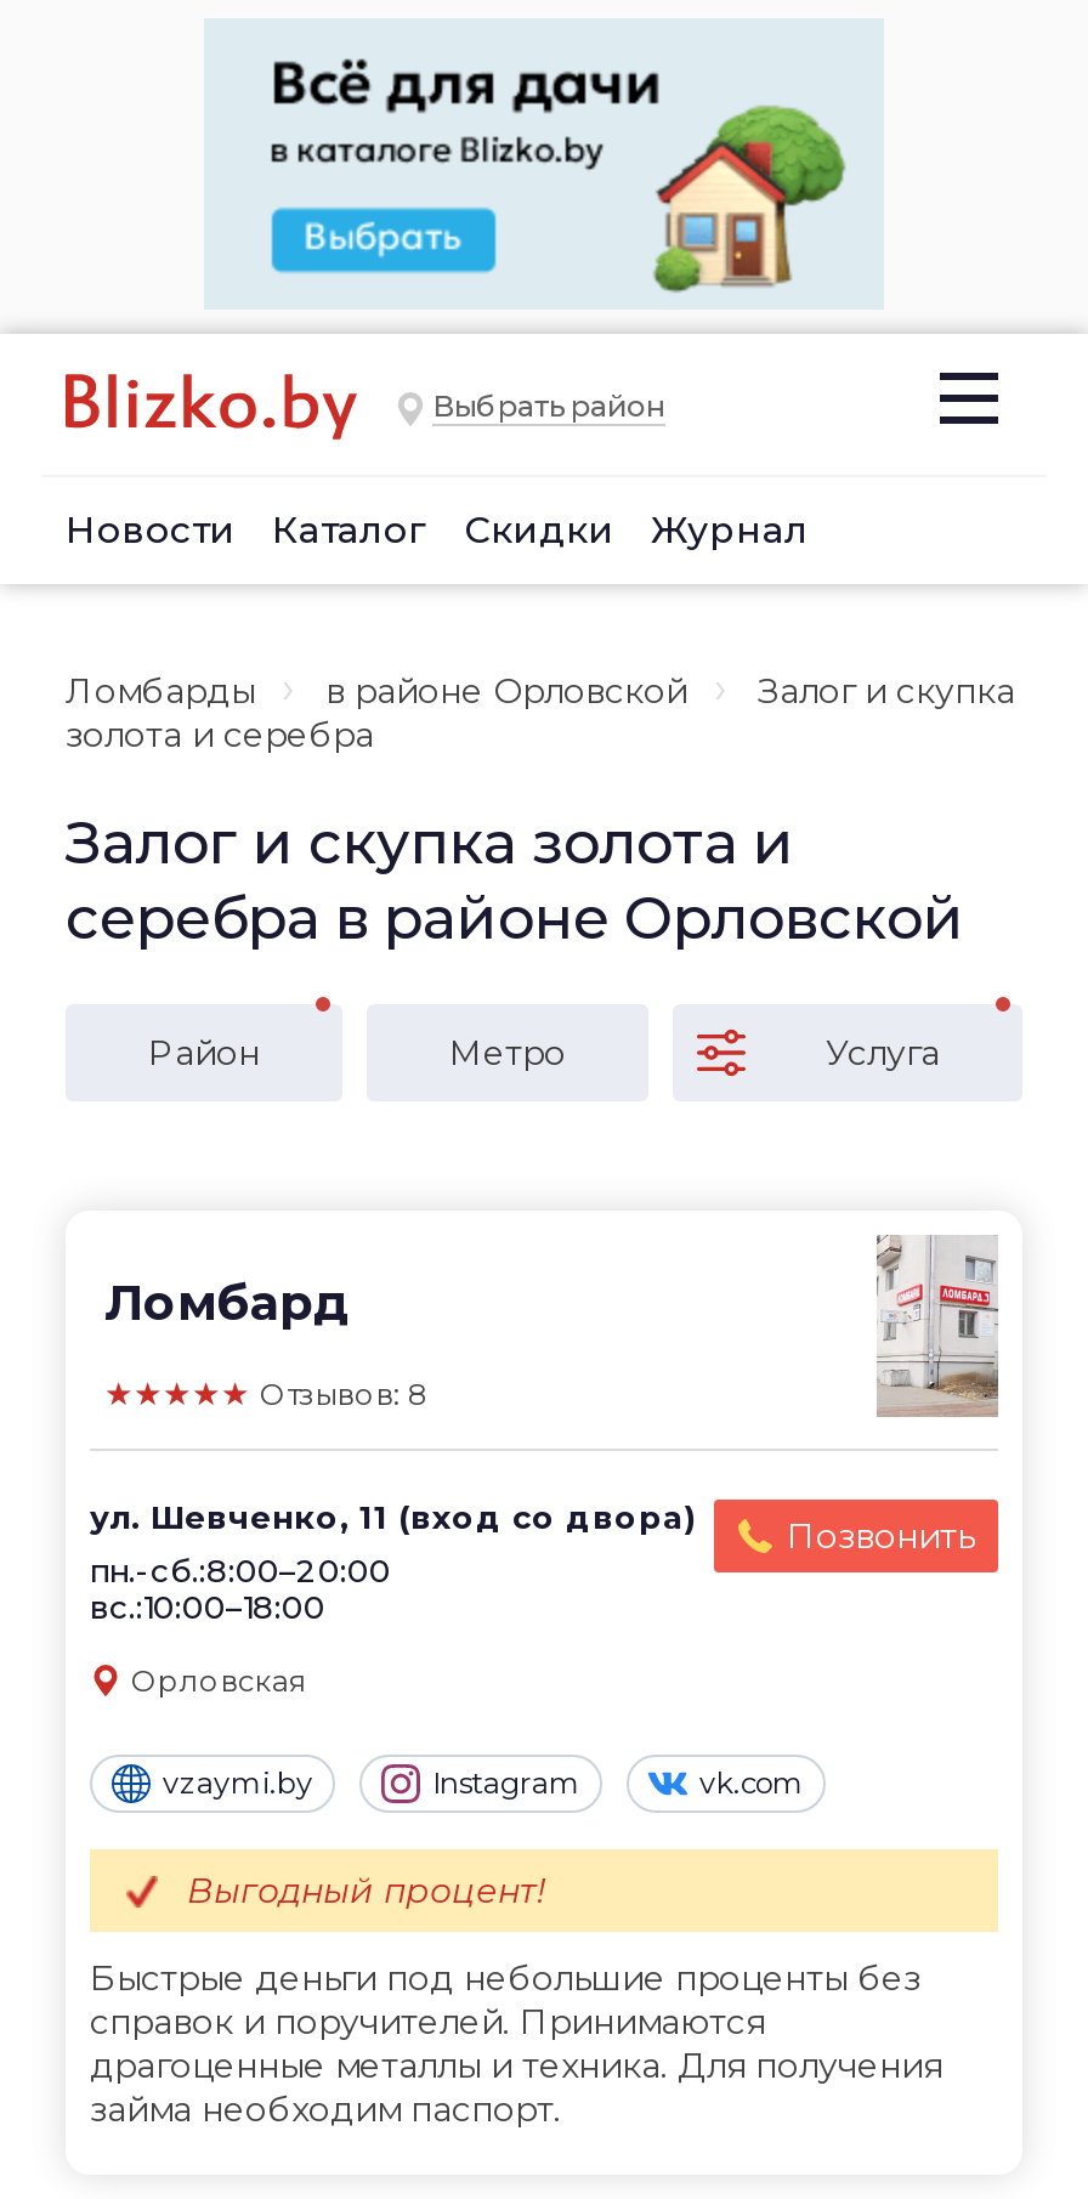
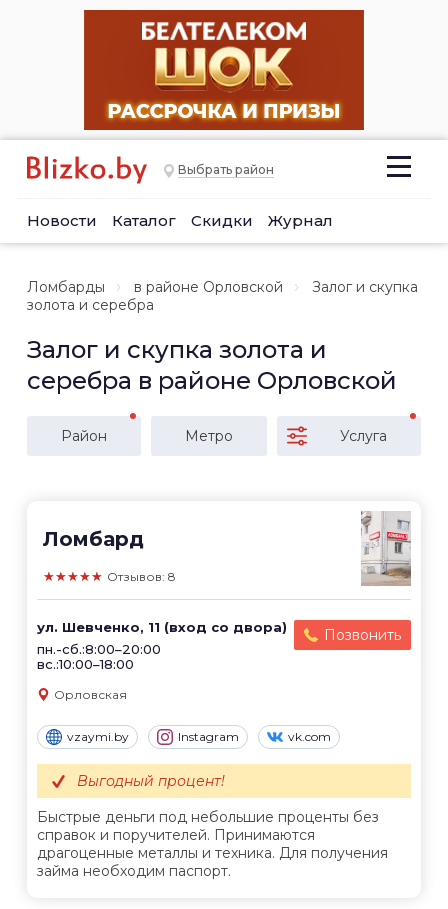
[204,18,884,310] [image] -> [83,9,365,131] [image]

